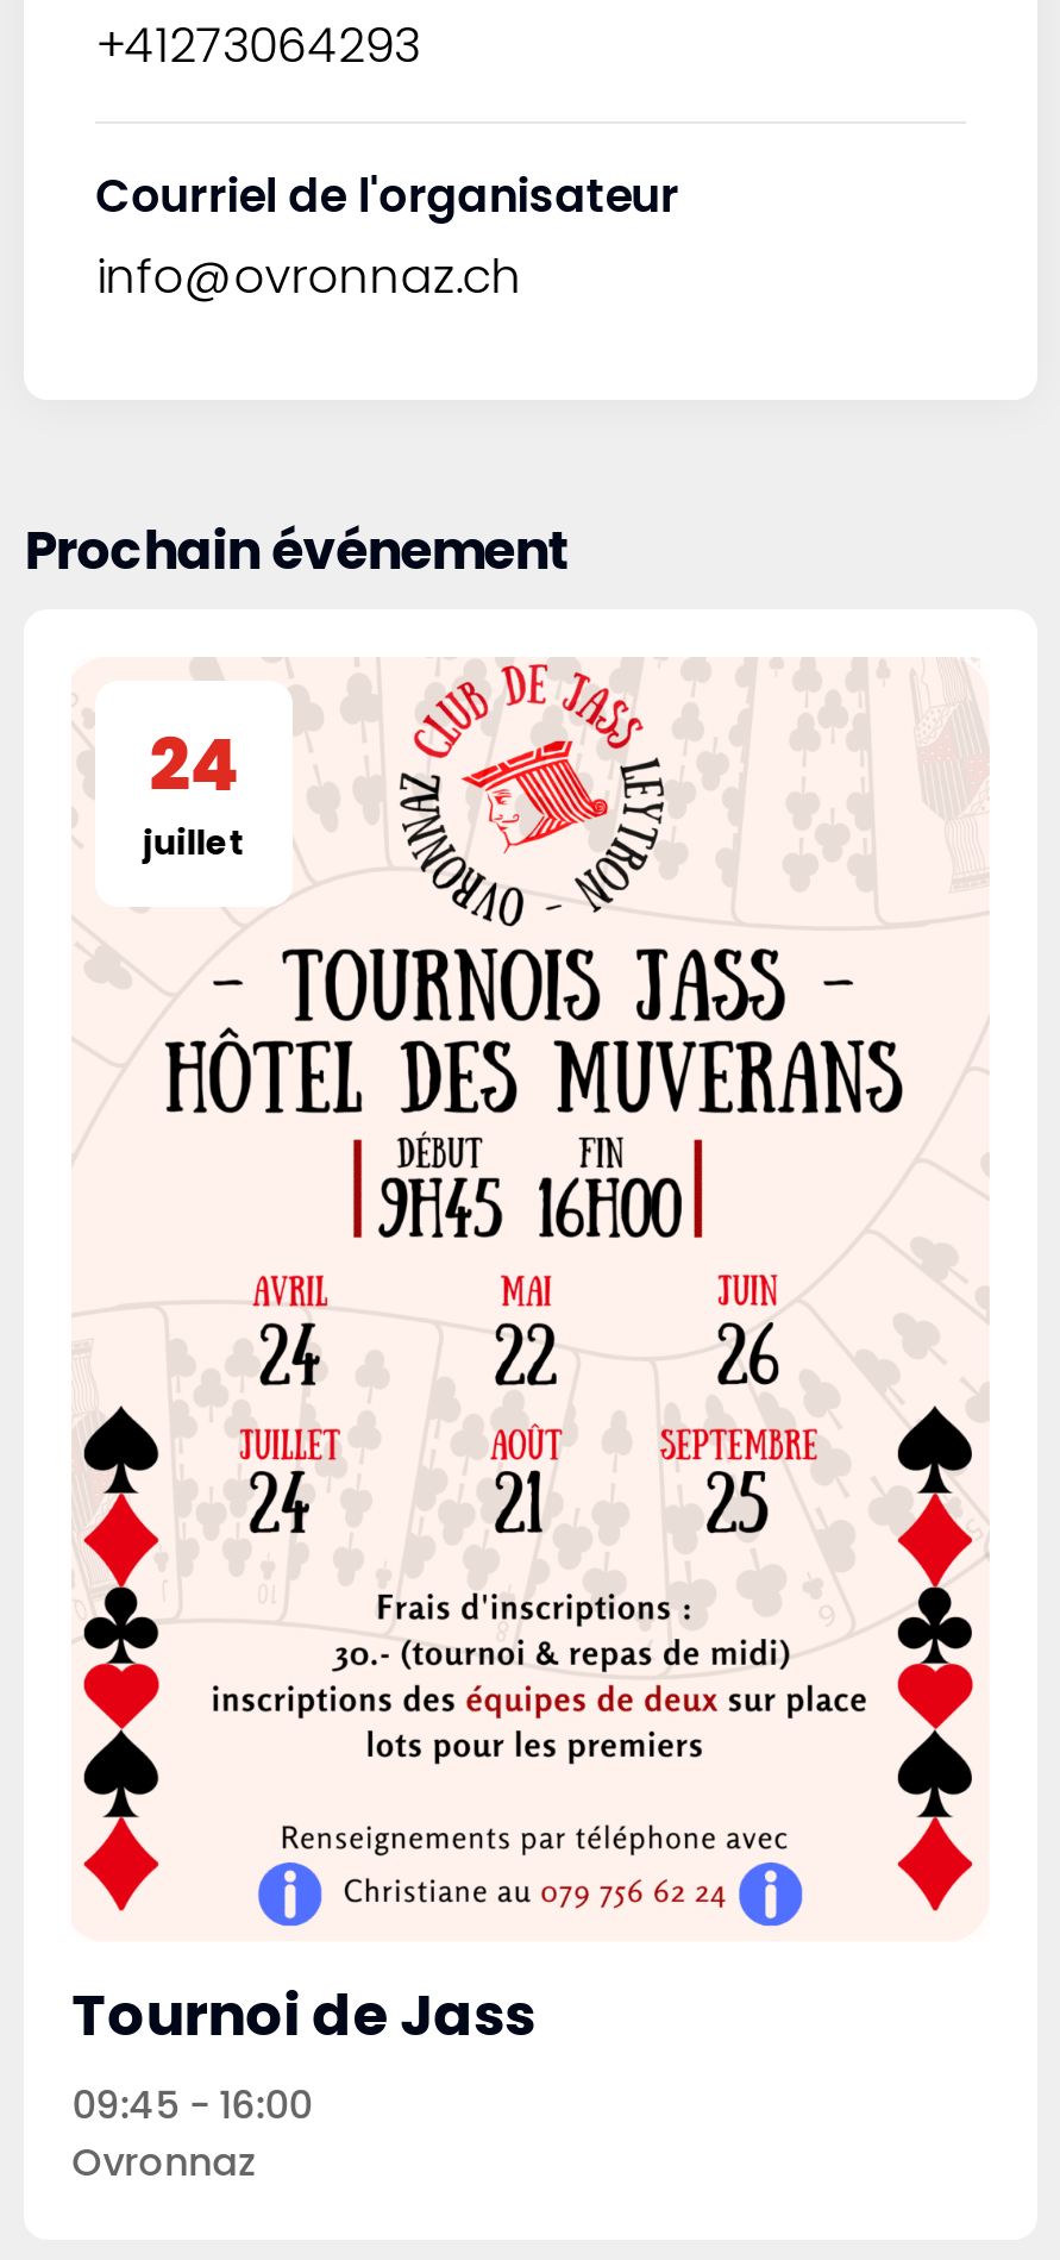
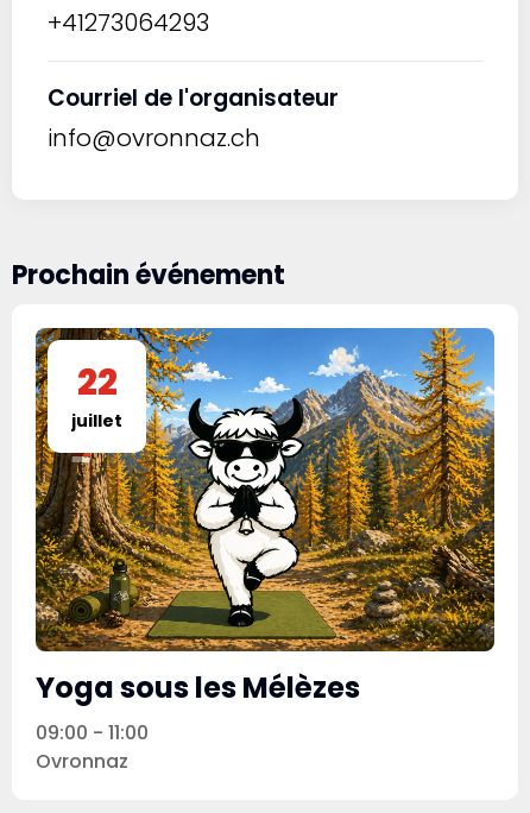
[71,657,990,1926] [image] | 24 -> [34,327,496,653] [image] | 22
[72,1974,536,2131] Tournoi de Jass | 09:45 - 16:00 -> [36,668,360,747] Yoga sous les Mélèzes | 09:00 - 11:00

